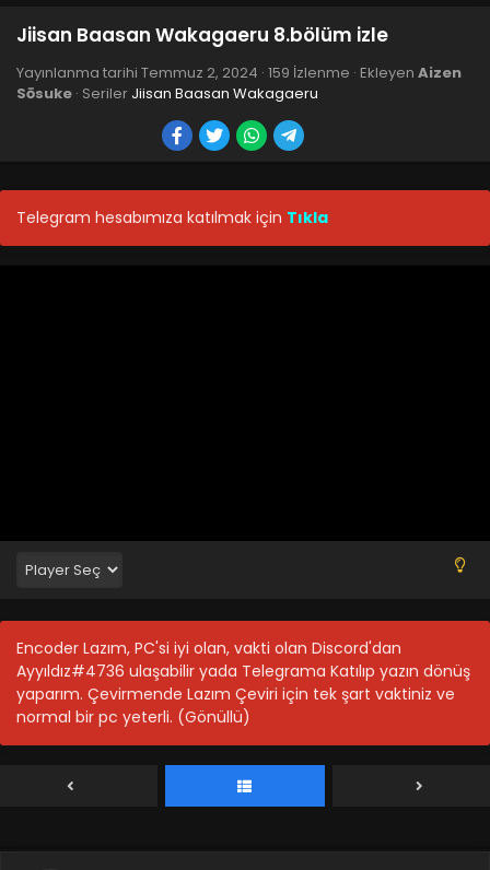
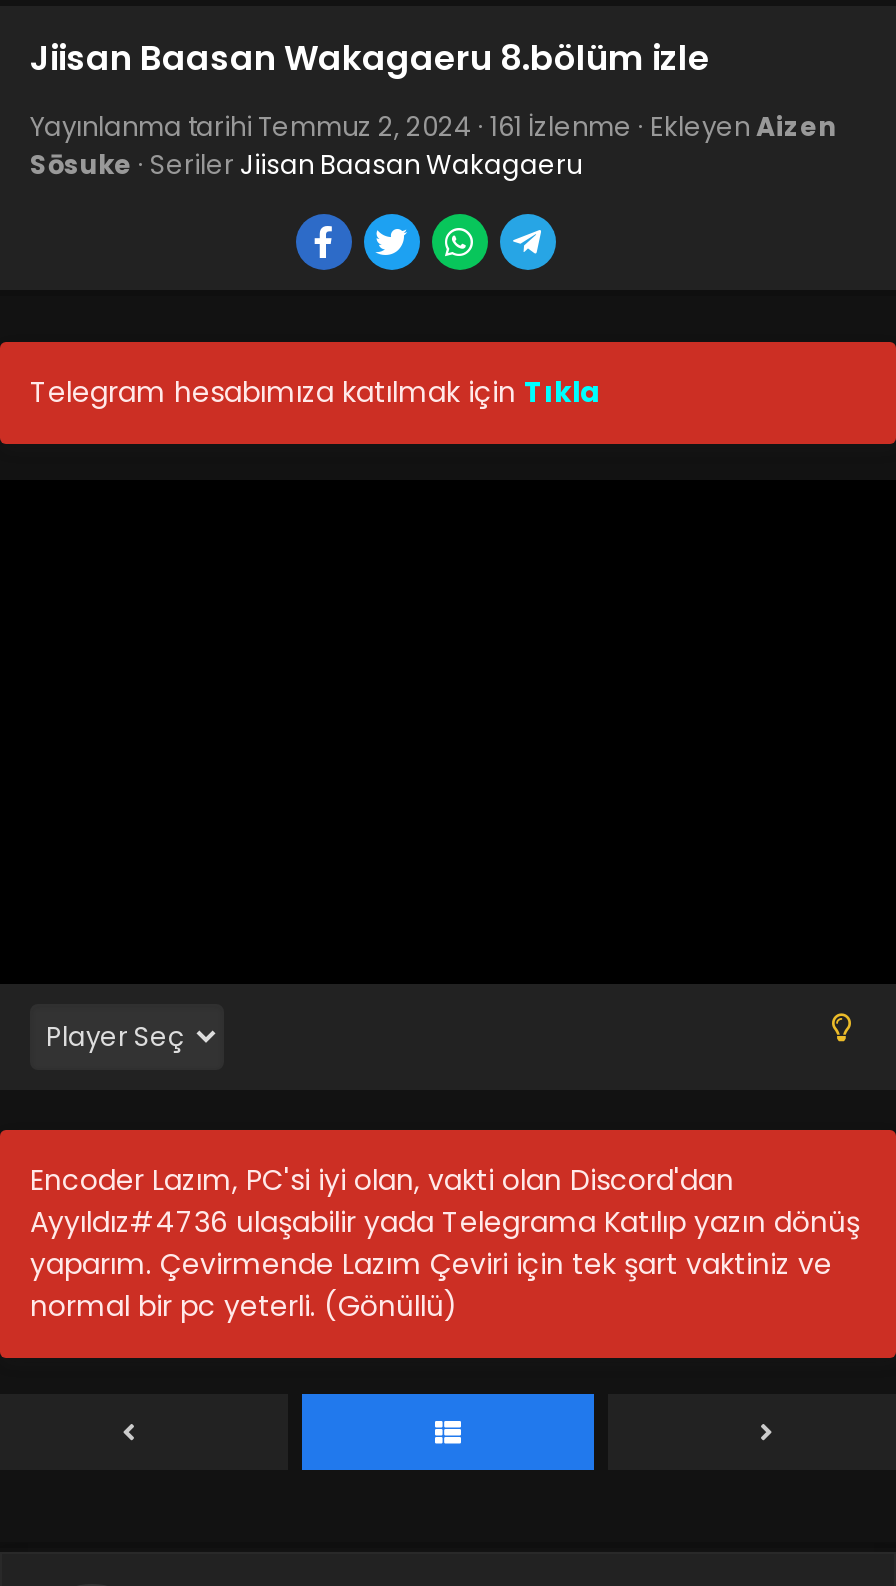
[16,62,462,83] Yayınlanma tarihi Temmuz 2, 2024 · 159 İzlenme · Ekleyen Aizen -> [30,108,836,146] Yayınlanma tarihi Temmuz 2, 2024 · 161 İzlenme · Ekleyen Aizen

